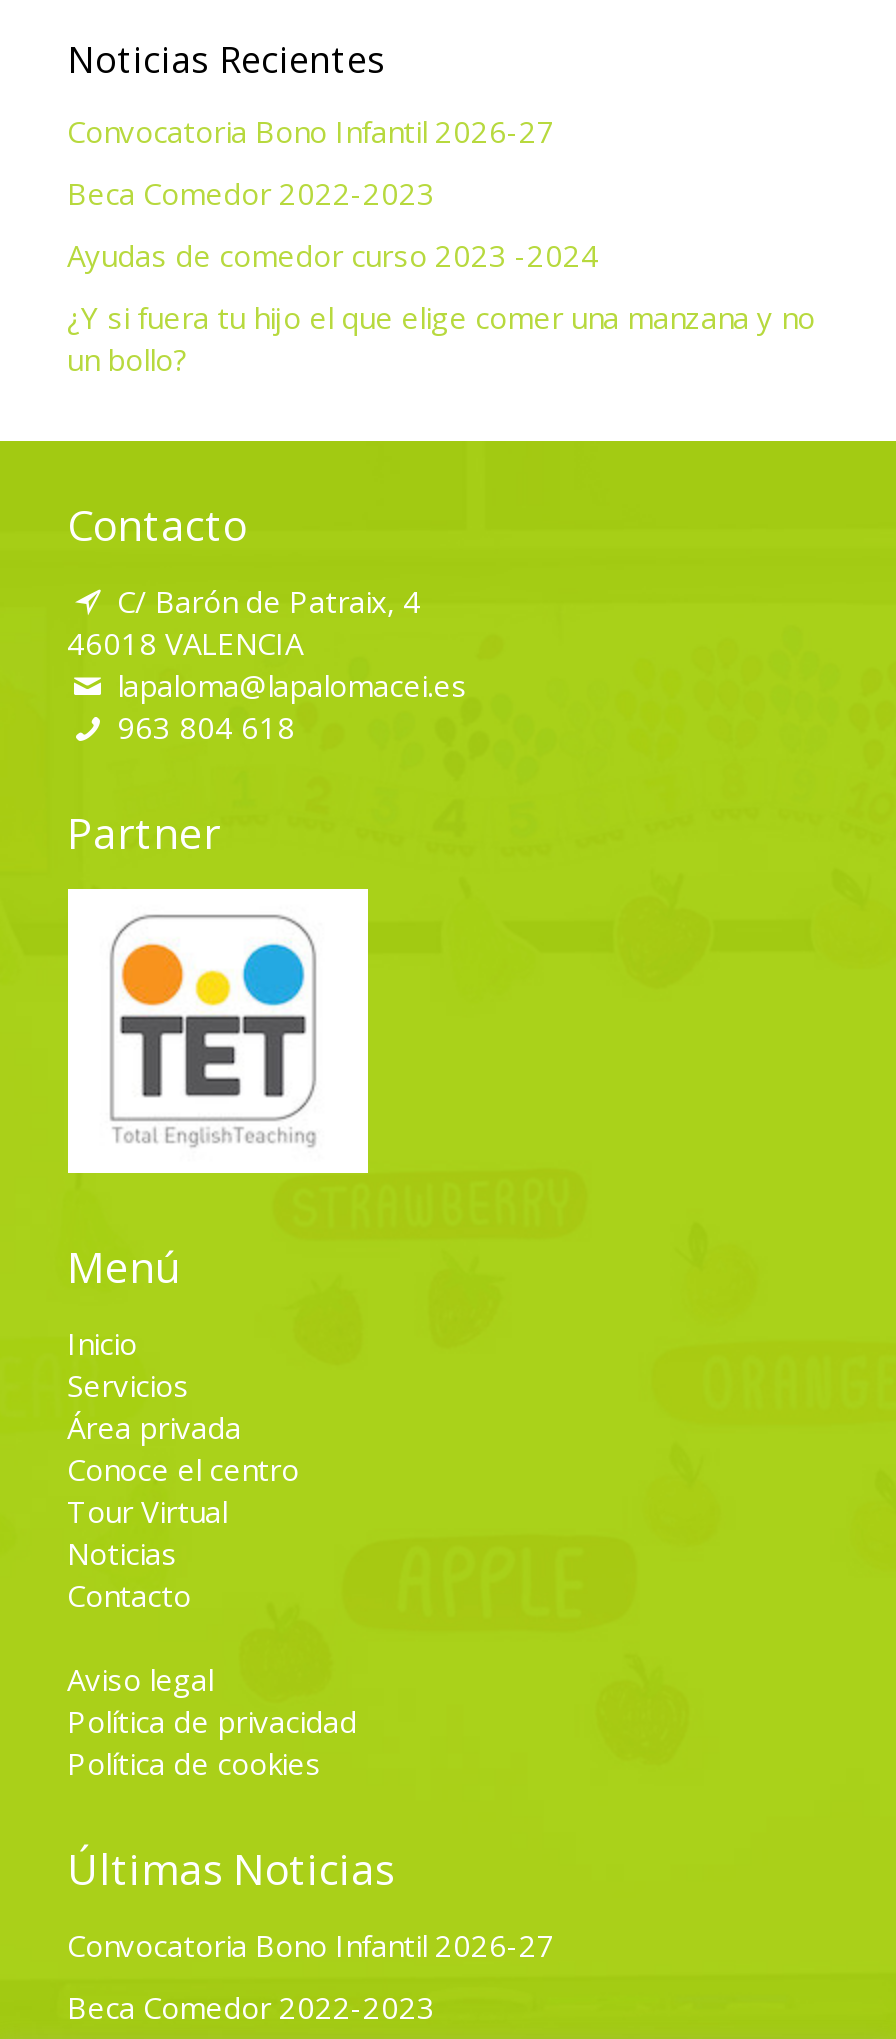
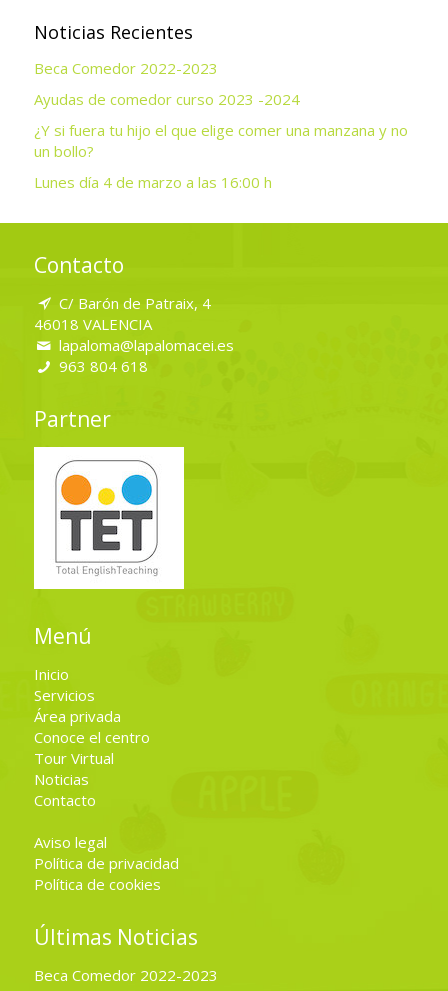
[67,112,555,152] Convocatoria Bono Infantil 2026-27 -> none
none -> [33,172,271,192] Lunes día 4 de marzo a las 16:00 h
[67,1926,555,1966] Convocatoria Bono Infantil 2026-27 -> none

